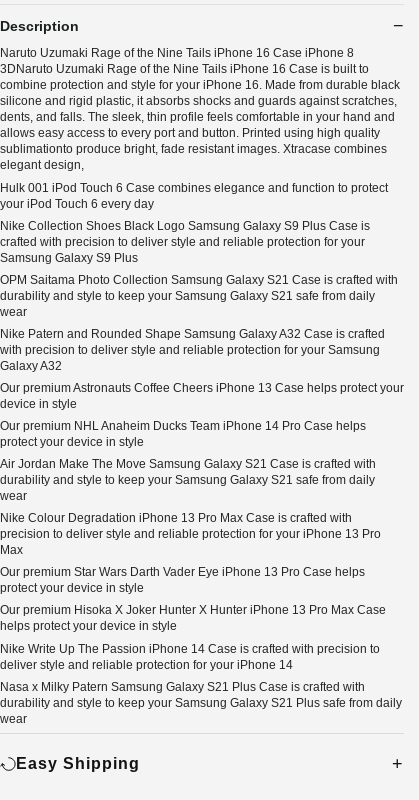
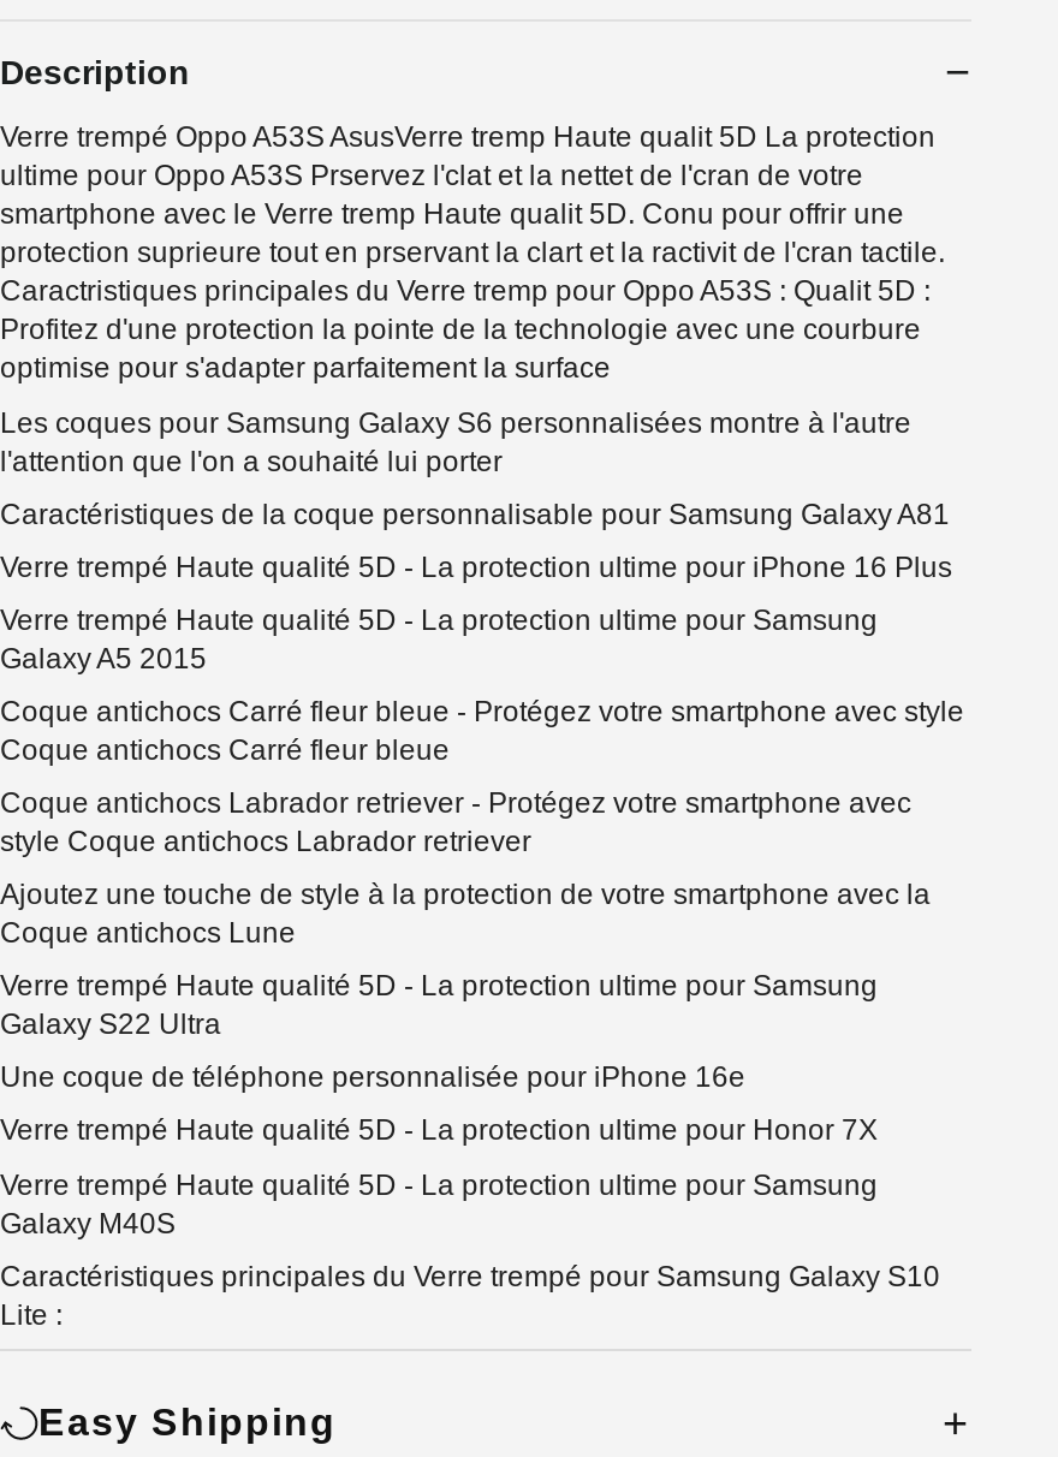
[0,46,400,172] Naruto Uzumaki Rage of the Nine Tails iPhone 16 Case iPhone 8 | 3DNaruto Uzumaki Rage of the Nine Tails iPhone 16 Case is built to | combine protection and style for your iPhone 16. Made from durable black | silicone and rigid plastic, it absorbs shocks and guards against scratches, | dents, and falls. The sleek, thin profile feels comfortable in your hand and | allows easy access to every port and button. Printed using high quality | sublimationto produce bright, fade resistant images. Xtracase combines | elegant design, -> [0,121,945,386] Verre trempé Oppo A53S AsusVerre tremp Haute qualit 5D La protection | ultime pour Oppo A53S Prservez l'clat et la nettet de l'cran de votre | smartphone avec le Verre tremp Haute qualit 5D. Conu pour offrir une | protection suprieure tout en prservant la clart et la ractivit de l'cran tactile. | Caractristiques principales du Verre tremp pour Oppo A53S : Qualit 5D : | Profitez d'une protection la pointe de la technologie avec une courbure | optimise pour s'adapter parfaitement la surface
[0,180,388,210] Hulk 001 iPod Touch 6 Case combines elegance and function to protect | your iPod Touch 6 every day -> [0,405,911,477] Les coques pour Samsung Galaxy S6 personnalisées montre à l'autre | l'attention que l'on a souhaité lui porter
[0,219,370,265] Nike Collection Shoes Black Logo Samsung Galaxy S9 Plus Case is | crafted with precision to deliver style and reliable protection for your | Samsung Galaxy S9 Plus -> [0,497,950,530] Caractéristiques de la coque personnalisable pour Samsung Galaxy A81
[0,273,398,319] OPM Saitama Photo Collection Samsung Galaxy S21 Case is crafted with | durability and style to keep your Samsung Galaxy S21 safe from daily | wear -> [0,550,952,584] Verre trempé Haute qualité 5D - La protection ultime pour iPhone 16 Plus
[0,327,385,373] Nike Patern and Rounded Shape Samsung Galaxy A32 Case is crafted | with precision to deliver style and reliable protection for your Samsung | Galaxy A32 -> [0,603,878,675] Verre trempé Haute qualité 5D - La protection ultime pour Samsung | Galaxy A5 2015
[0,381,404,411] Our premium Astronauts Coffee Cheers iPhone 13 Case helps protect your | device in style -> [0,695,964,767] Coque antichocs Carré fleur bleue - Protégez votre smartphone avec style | Coque antichocs Carré fleur bleue
[0,419,366,449] Our premium NHL Anaheim Ducks Team iPhone 14 Pro Case helps | protect your device in style -> [0,786,911,858] Coque antichocs Labrador retriever - Protégez votre smartphone avec | style Coque antichocs Labrador retriever
[0,457,376,503] Air Jordan Make The Move Samsung Galaxy S21 Case is crafted with | durability and style to keep your Samsung Galaxy S21 safe from daily | wear -> [0,878,931,950] Ajoutez une touche de style à la protection de votre smartphone avec la | Coque antichocs Lune
[0,511,381,557] Nike Colour Degradation iPhone 13 Pro Max Case is crafted with | precision to deliver style and reliable protection for your iPhone 13 Pro | Max -> [0,970,878,1042] Verre trempé Haute qualité 5D - La protection ultime pour Samsung | Galaxy S22 Ultra
[0,565,365,595] Our premium Star Wars Darth Vader Eye iPhone 13 Pro Case helps | protect your device in style -> [0,1061,745,1095] Une coque de téléphone personnalisée pour iPhone 16e
[0,603,386,633] Our premium Hisoka X Joker Hunter X Hunter iPhone 13 Pro Max Case | helps protect your device in style -> [0,1114,878,1148] Verre trempé Haute qualité 5D - La protection ultime pour Honor 7X
[0,642,380,672] Nike Write Up The Passion iPhone 14 Case is crafted with precision to | deliver style and reliable protection for your iPhone 14 -> [0,1168,878,1240] Verre trempé Haute qualité 5D - La protection ultime pour Samsung | Galaxy M40S
[0,680,402,726] Nasa x Milky Patern Samsung Galaxy S21 Plus Case is crafted with | durability and style to keep your Samsung Galaxy S21 Plus safe from daily | wear -> [0,1259,940,1331] Caractéristiques principales du Verre trempé pour Samsung Galaxy S10 | Lite :

